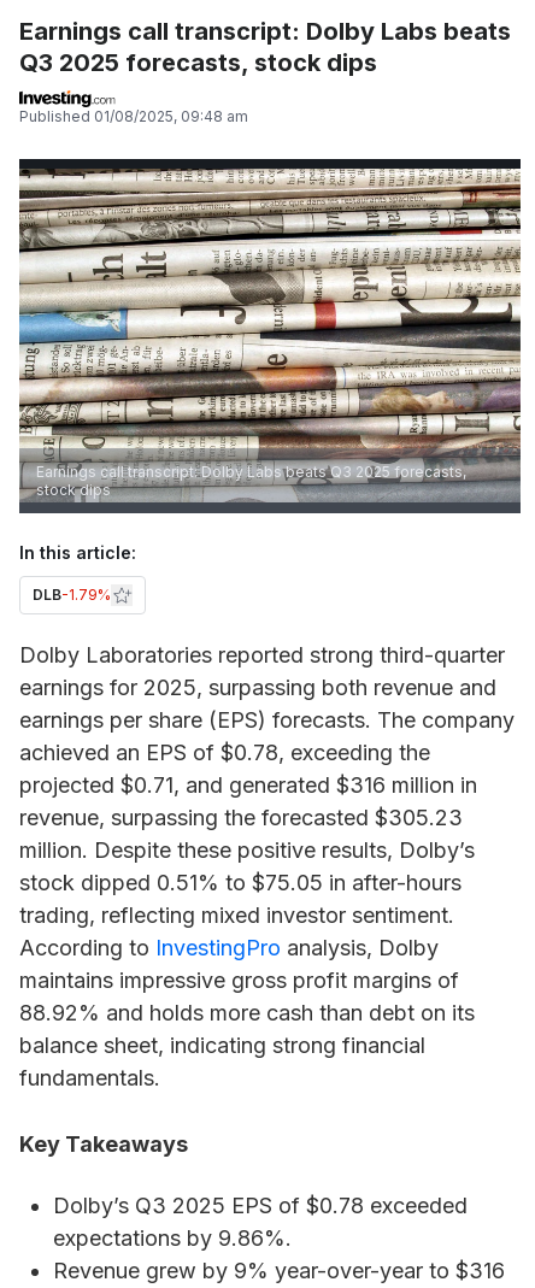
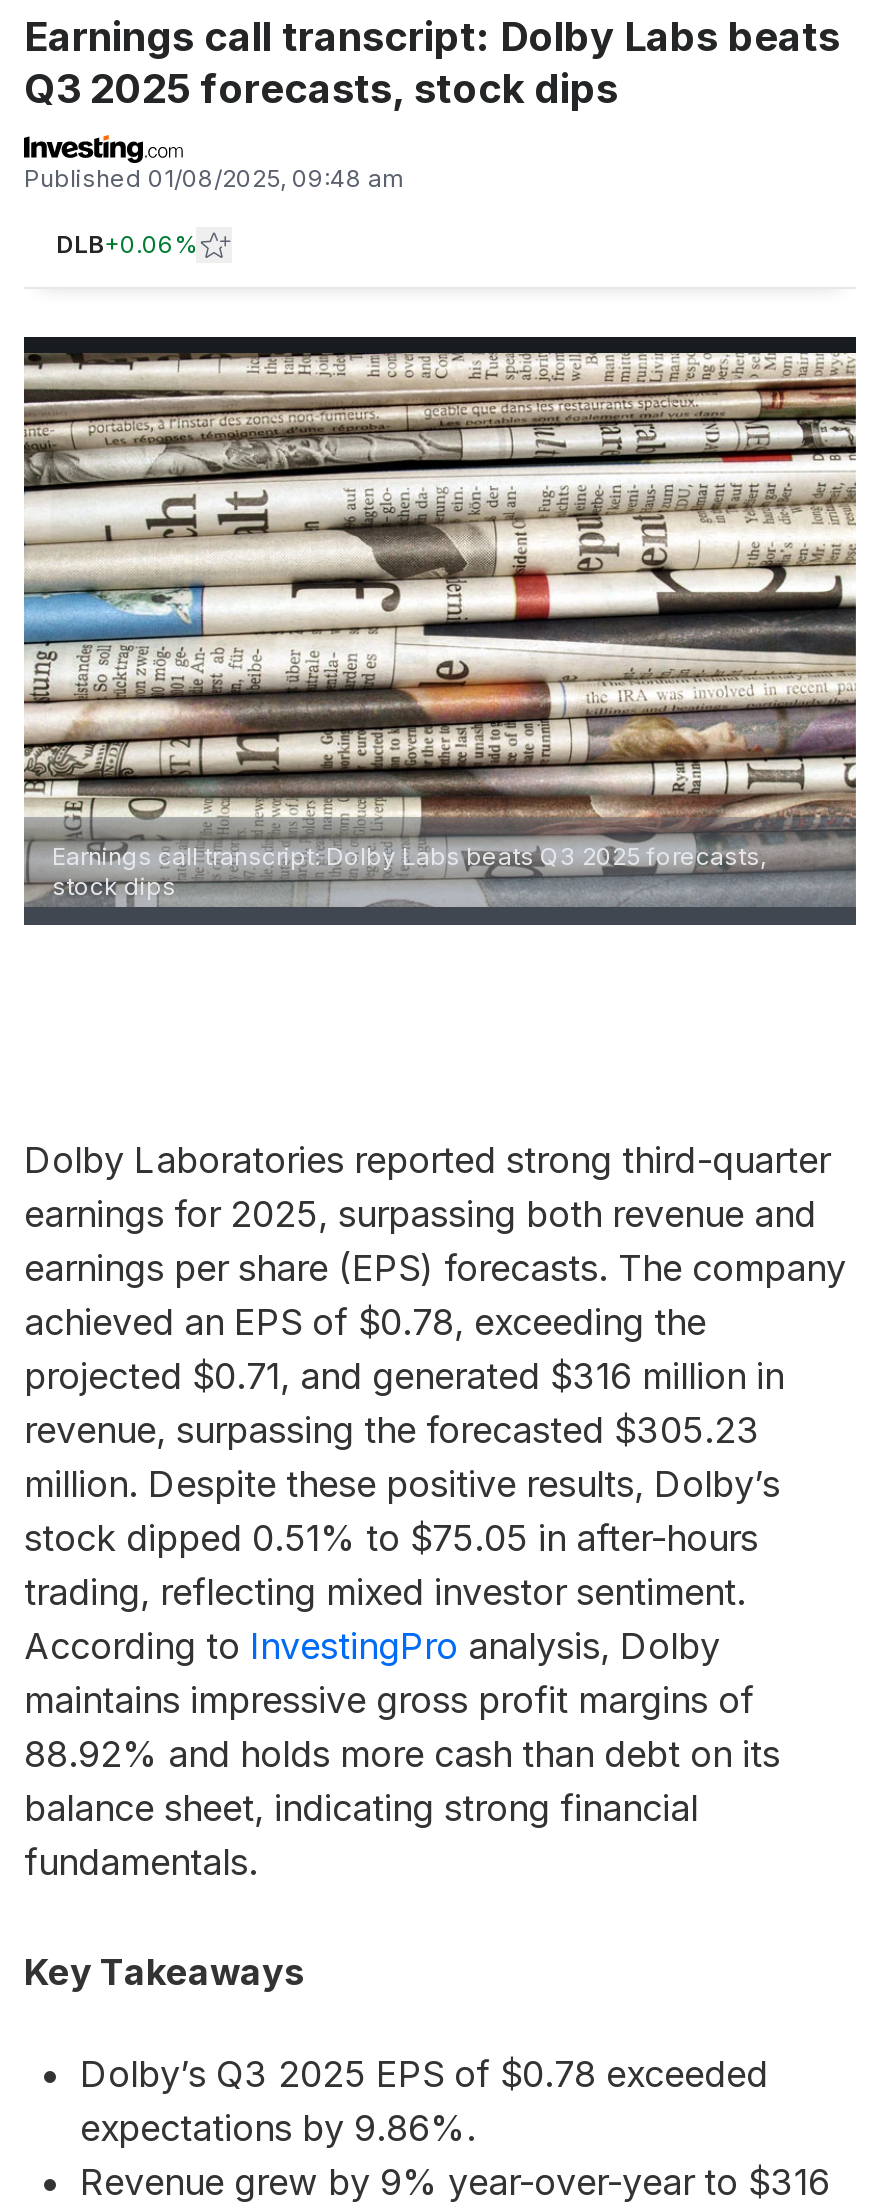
none -> [56,229,196,259] DLB+0.06%
[19,542,136,603] In this article: | DLB-1.79% -> none

